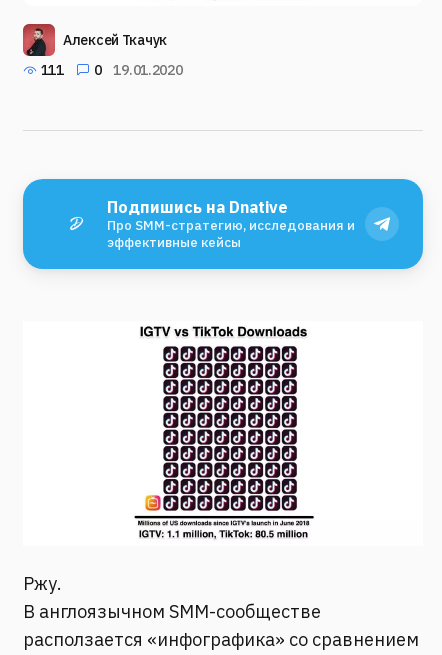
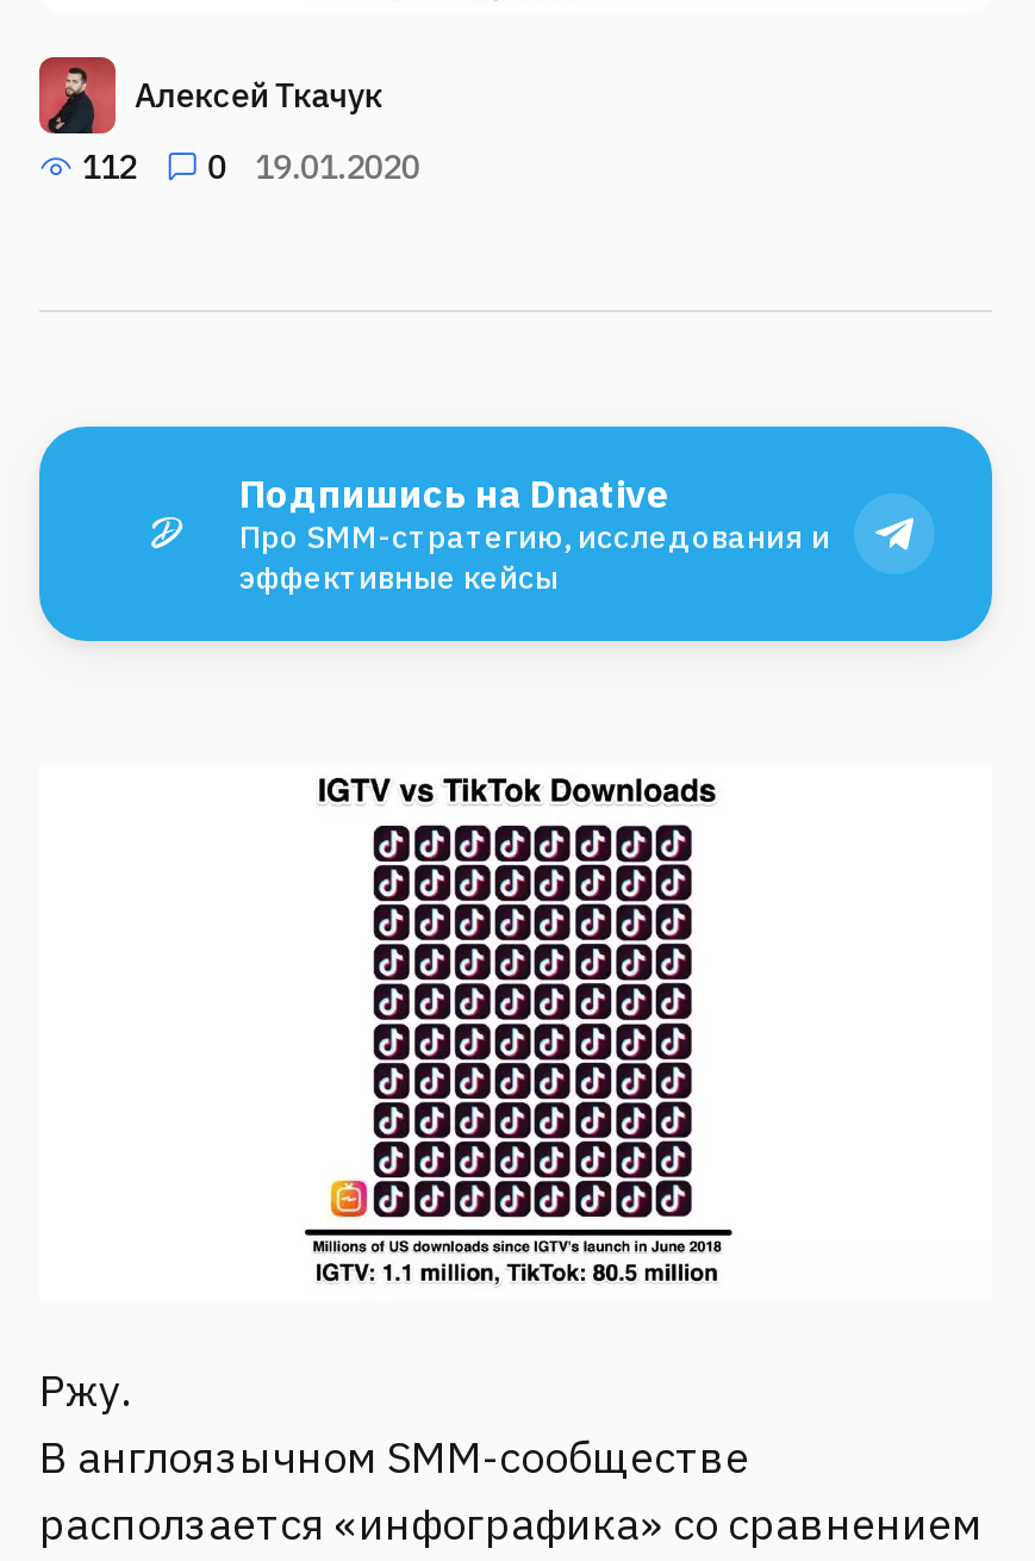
[41,61,183,79] 111 0 19.01.2020 -> [81,145,419,188] 112 0 19.01.2020

